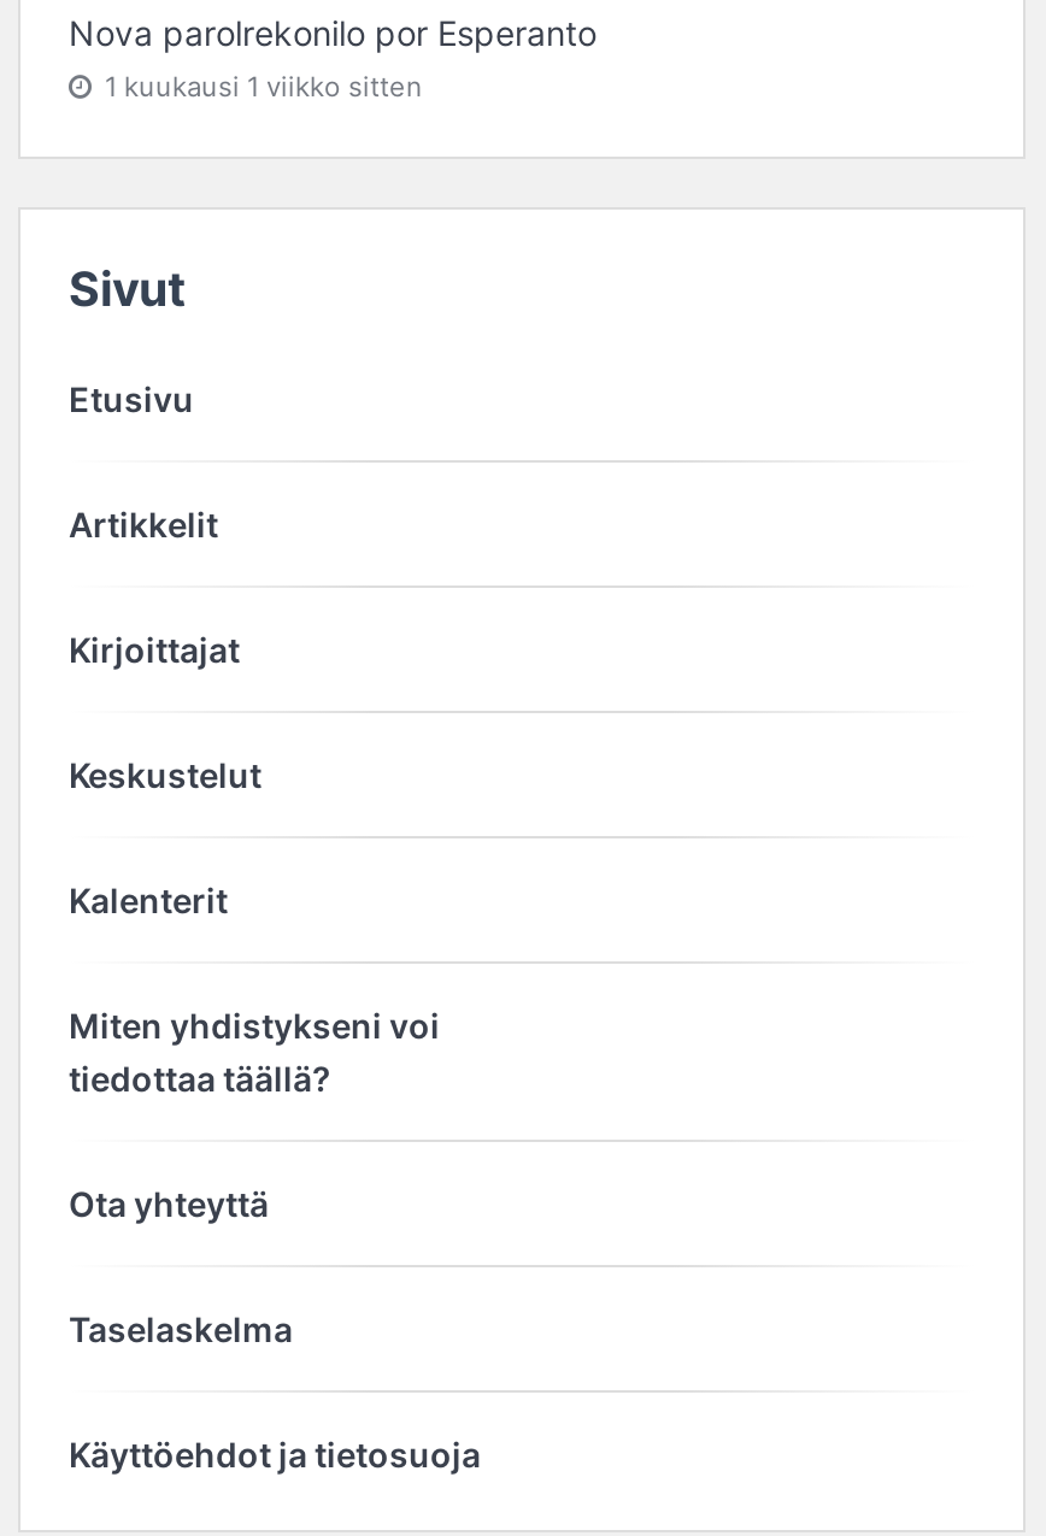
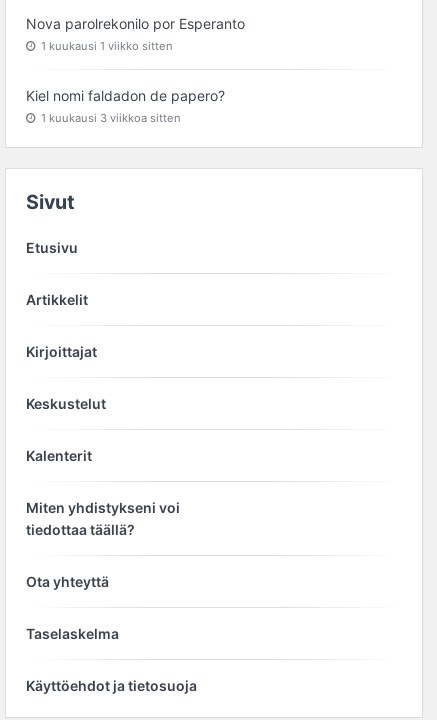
none -> [26,87,225,125] Kiel nomi faldadon de papero? | 1 kuukausi 3 viikkoa sitten

